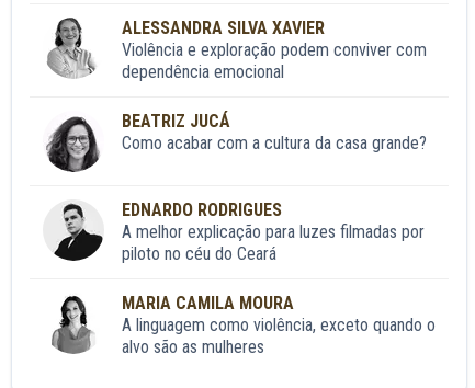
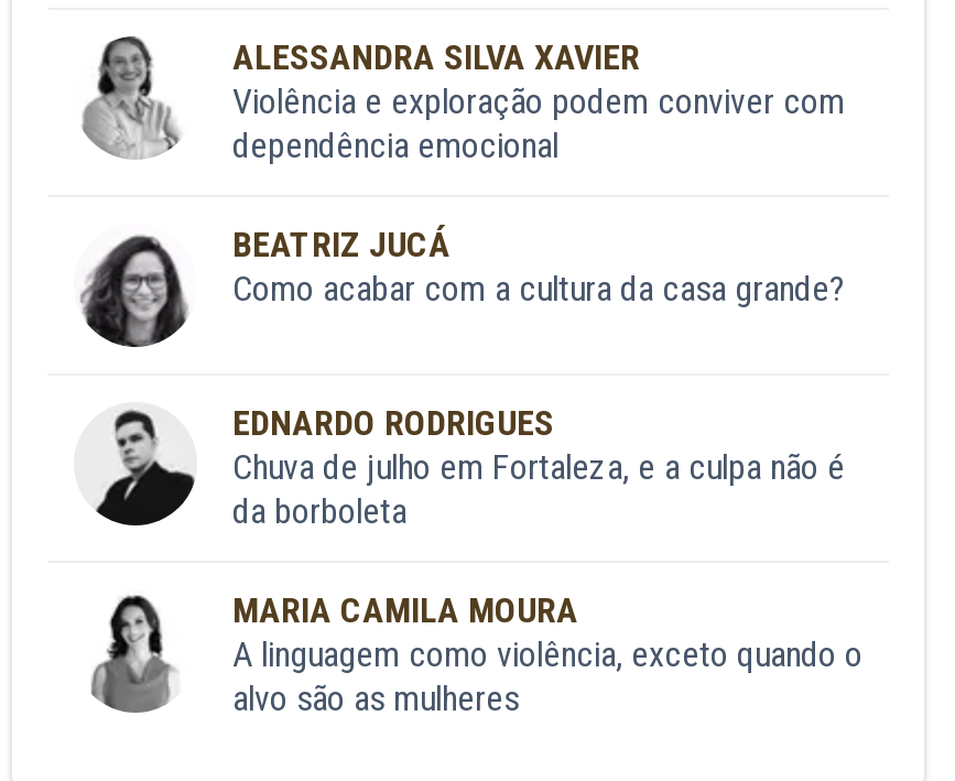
[122,221,425,264] A melhor explicação para luzes filmadas por | piloto no céu do Ceará -> [232,446,845,532] Chuva de julho em Fortaleza, e a culpa não é | da borboleta

